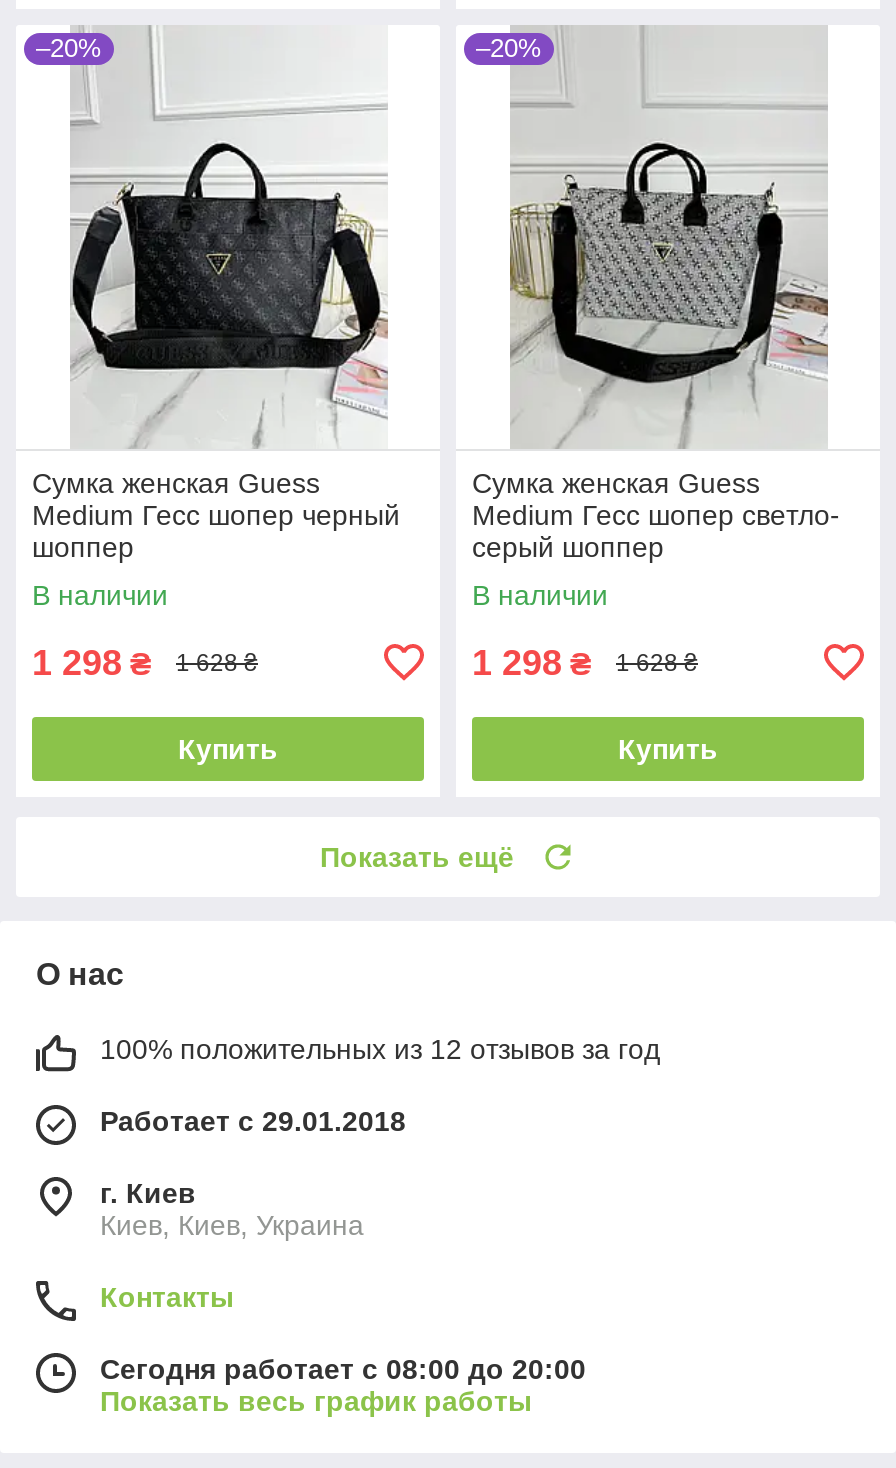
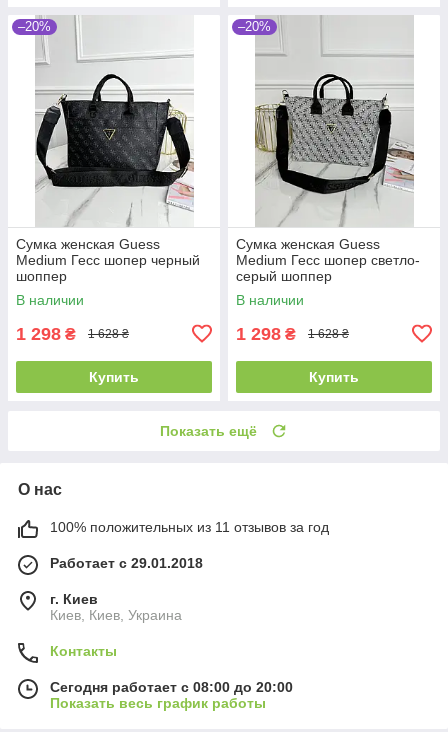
[100,1033,660,1065] 100% положительных из 12 отзывов за год -> [50,519,329,535] 100% положительных из 11 отзывов за год

